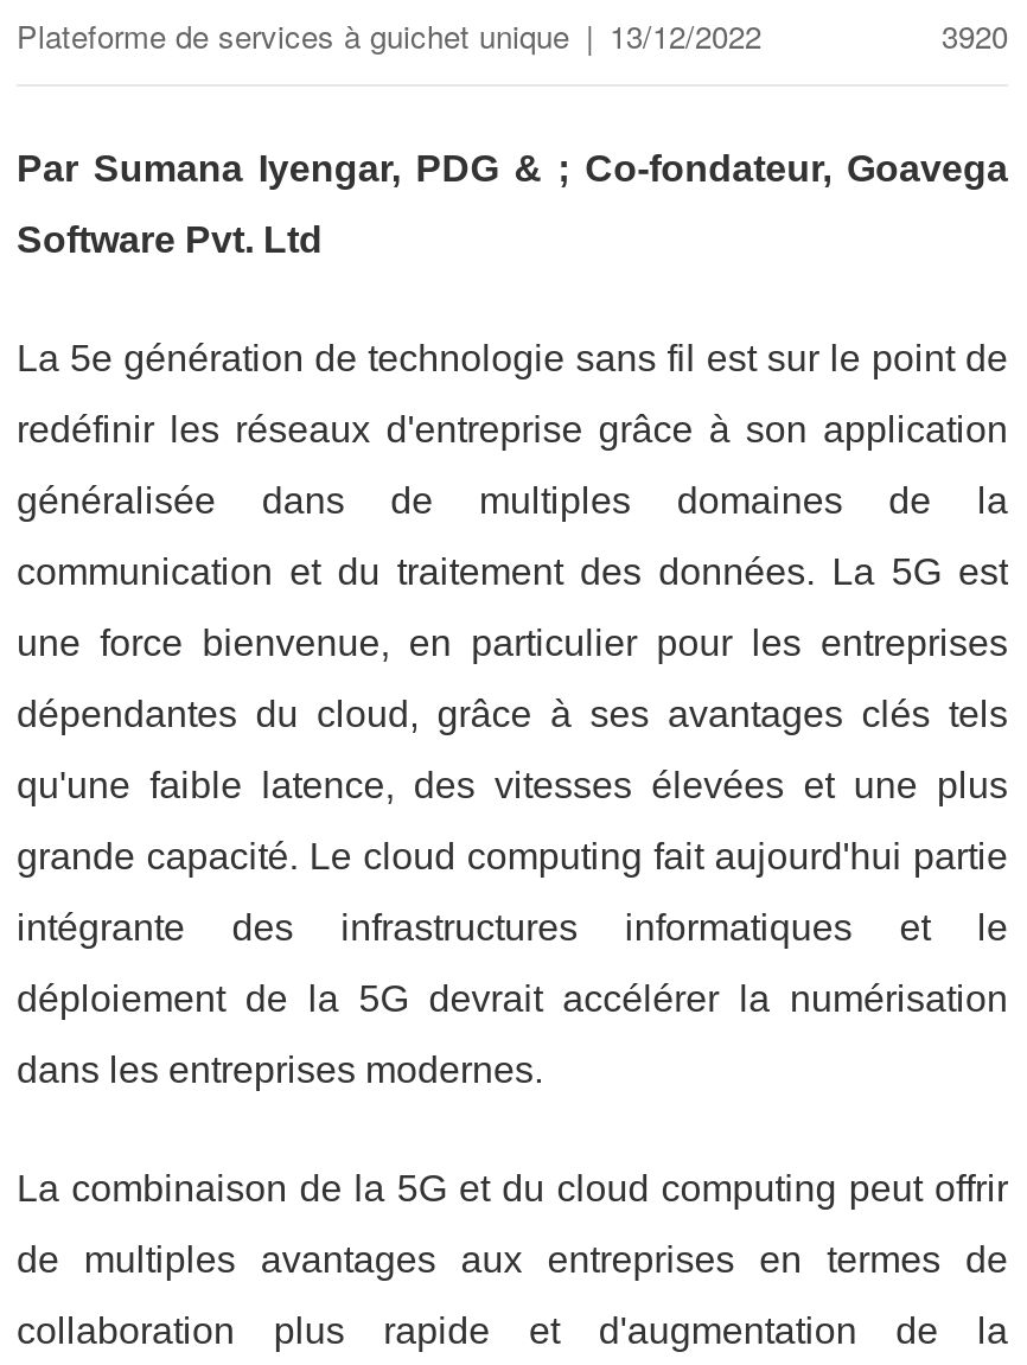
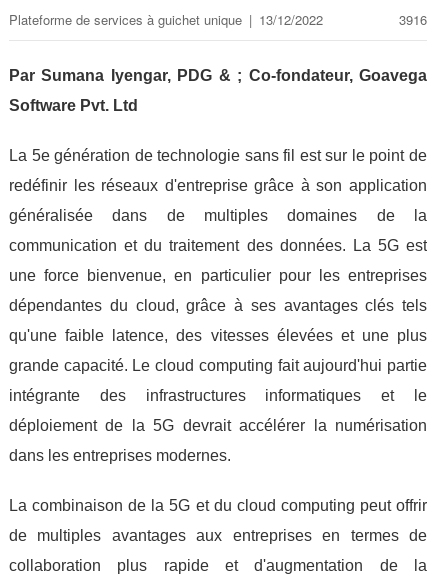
[942,13,1008,58] 3920 -> [399,10,427,29] 3916

